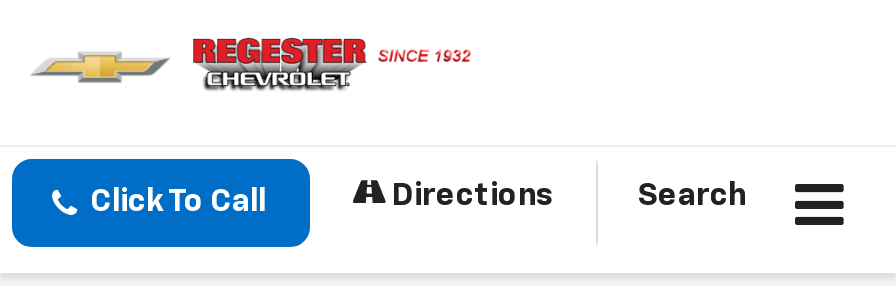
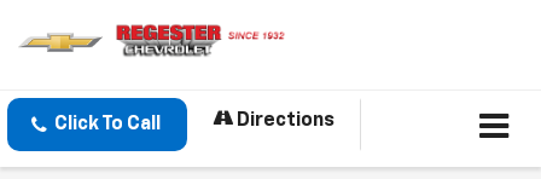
[638,182,746,214] Search -> none

